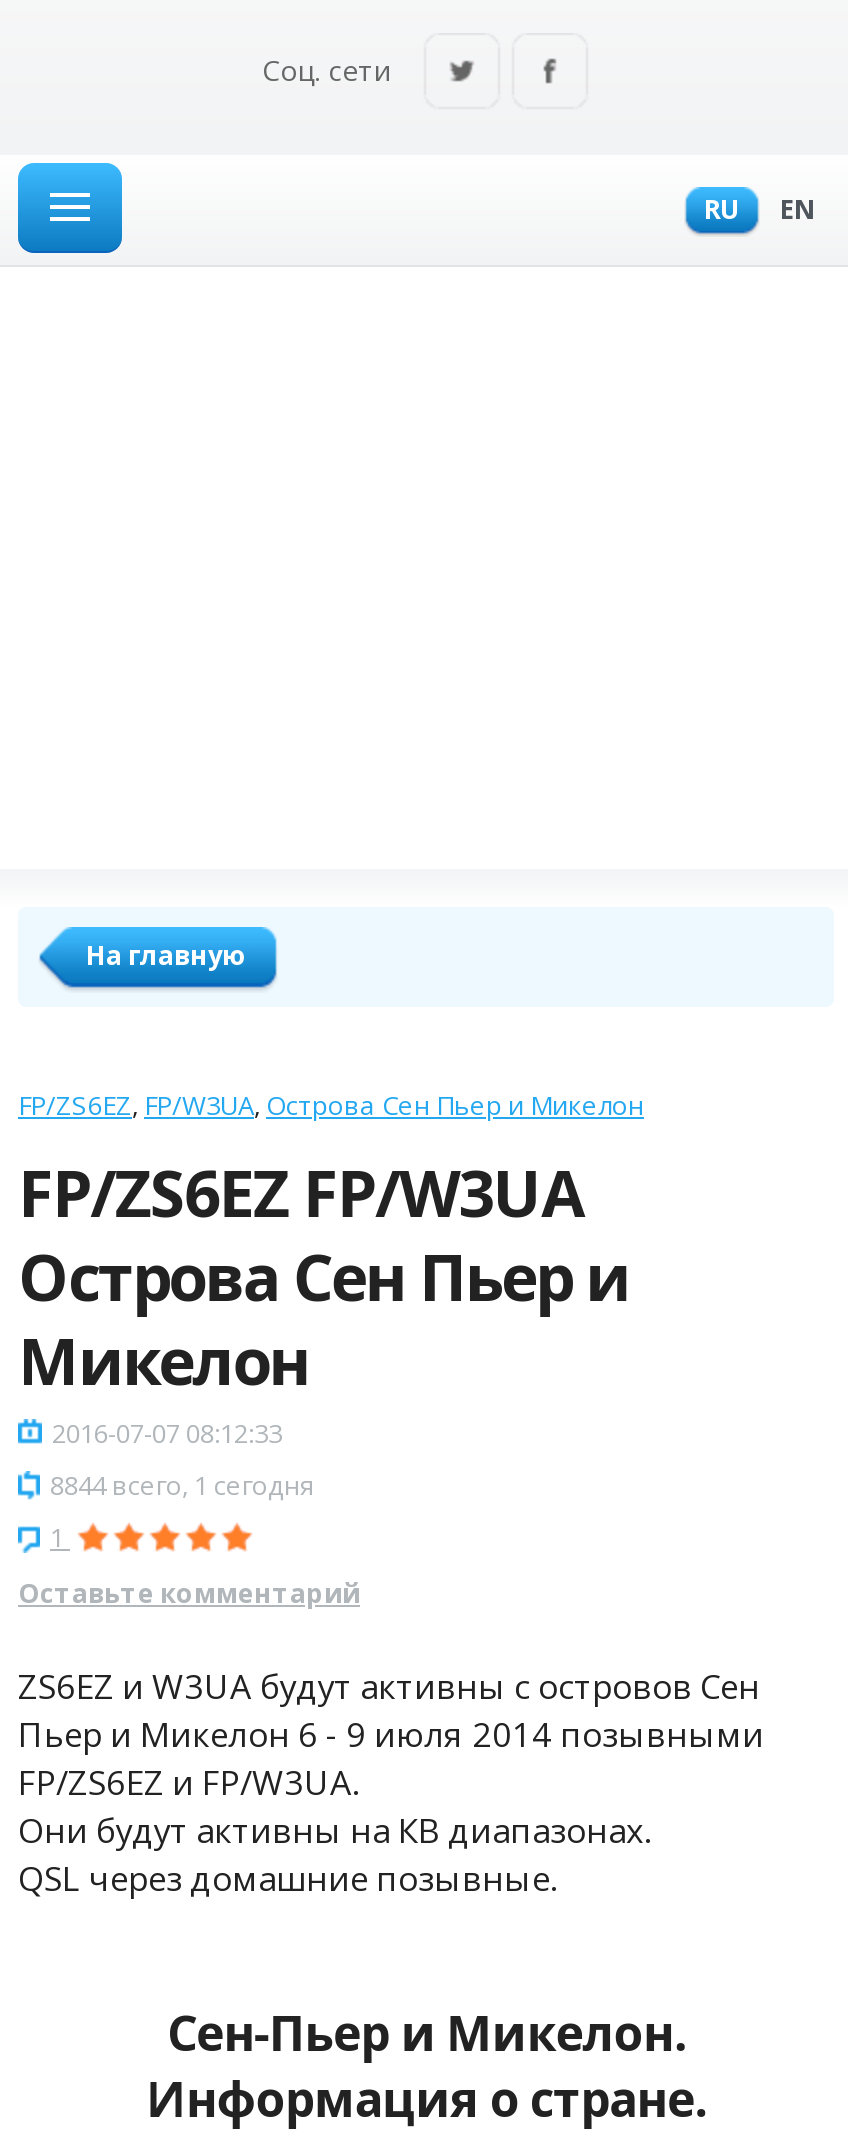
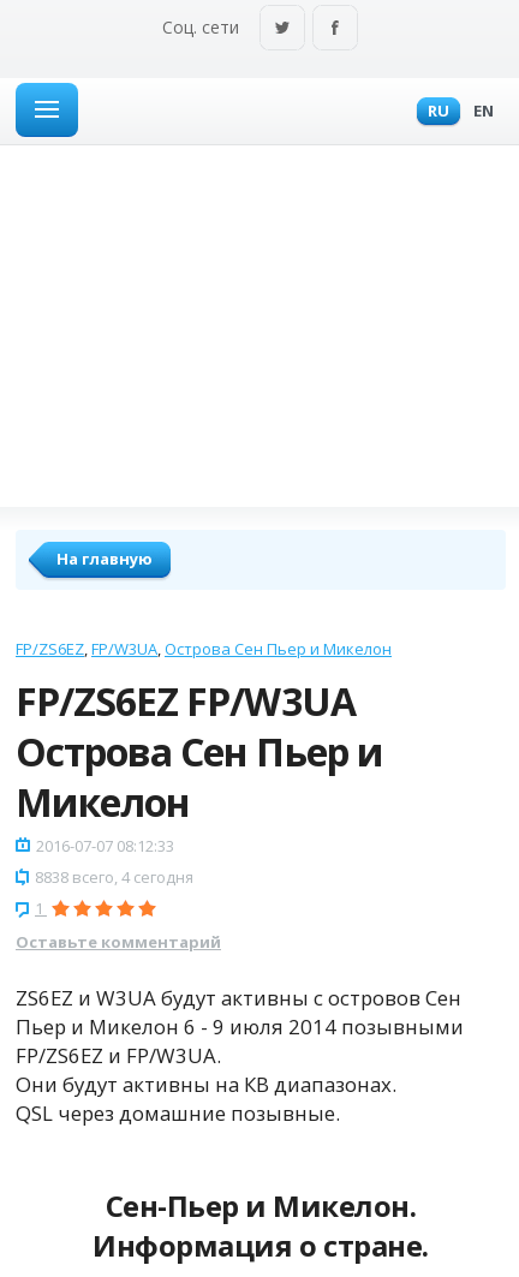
[50,1467,314,1503] 8844 всего, 1 сегодня -> [35,866,193,888] 8838 всего, 4 сегодня

